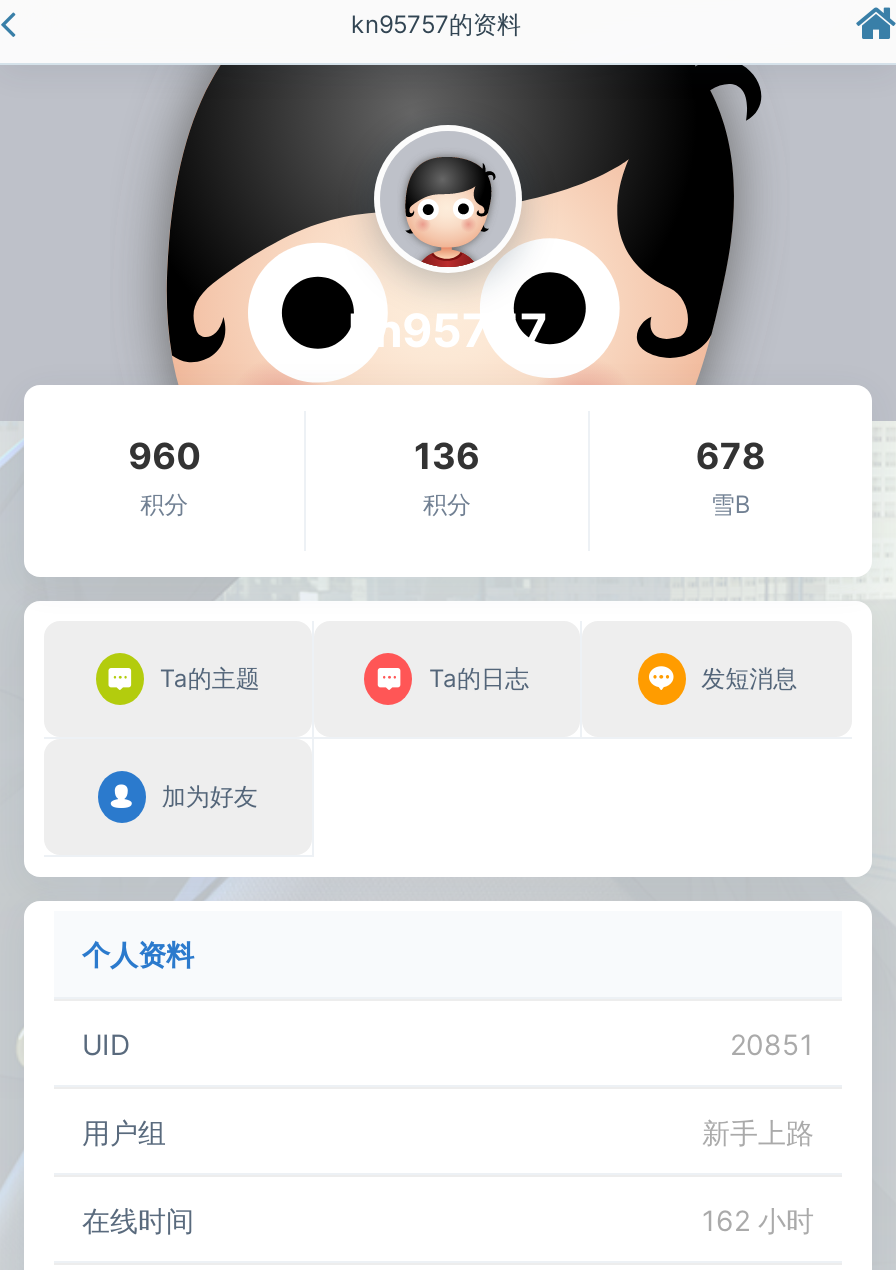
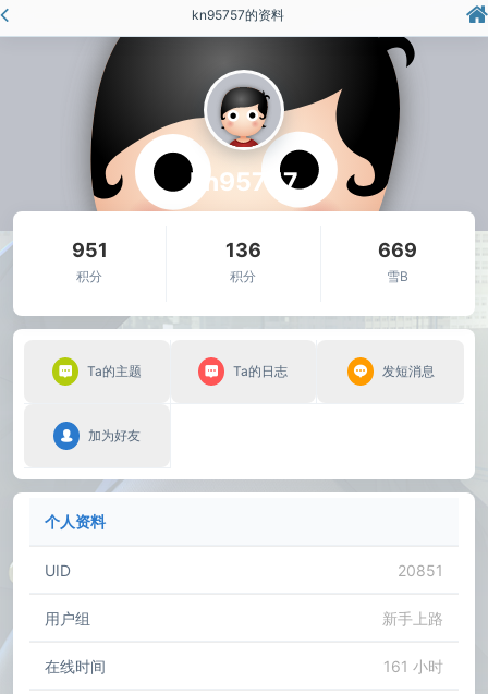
[128,435,200,477] 960 -> [72,239,108,261] 951
[696,435,766,477] 678 -> [378,239,418,261] 669
[702,1202,814,1236] 162 小时 -> [383,656,443,675] 161 小时

